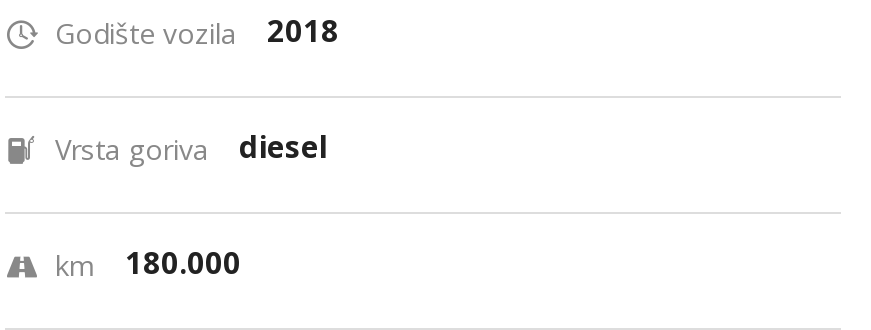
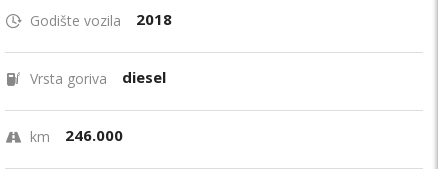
[55,242,241,284] km 180.000 -> [30,125,123,146] km 246.000

